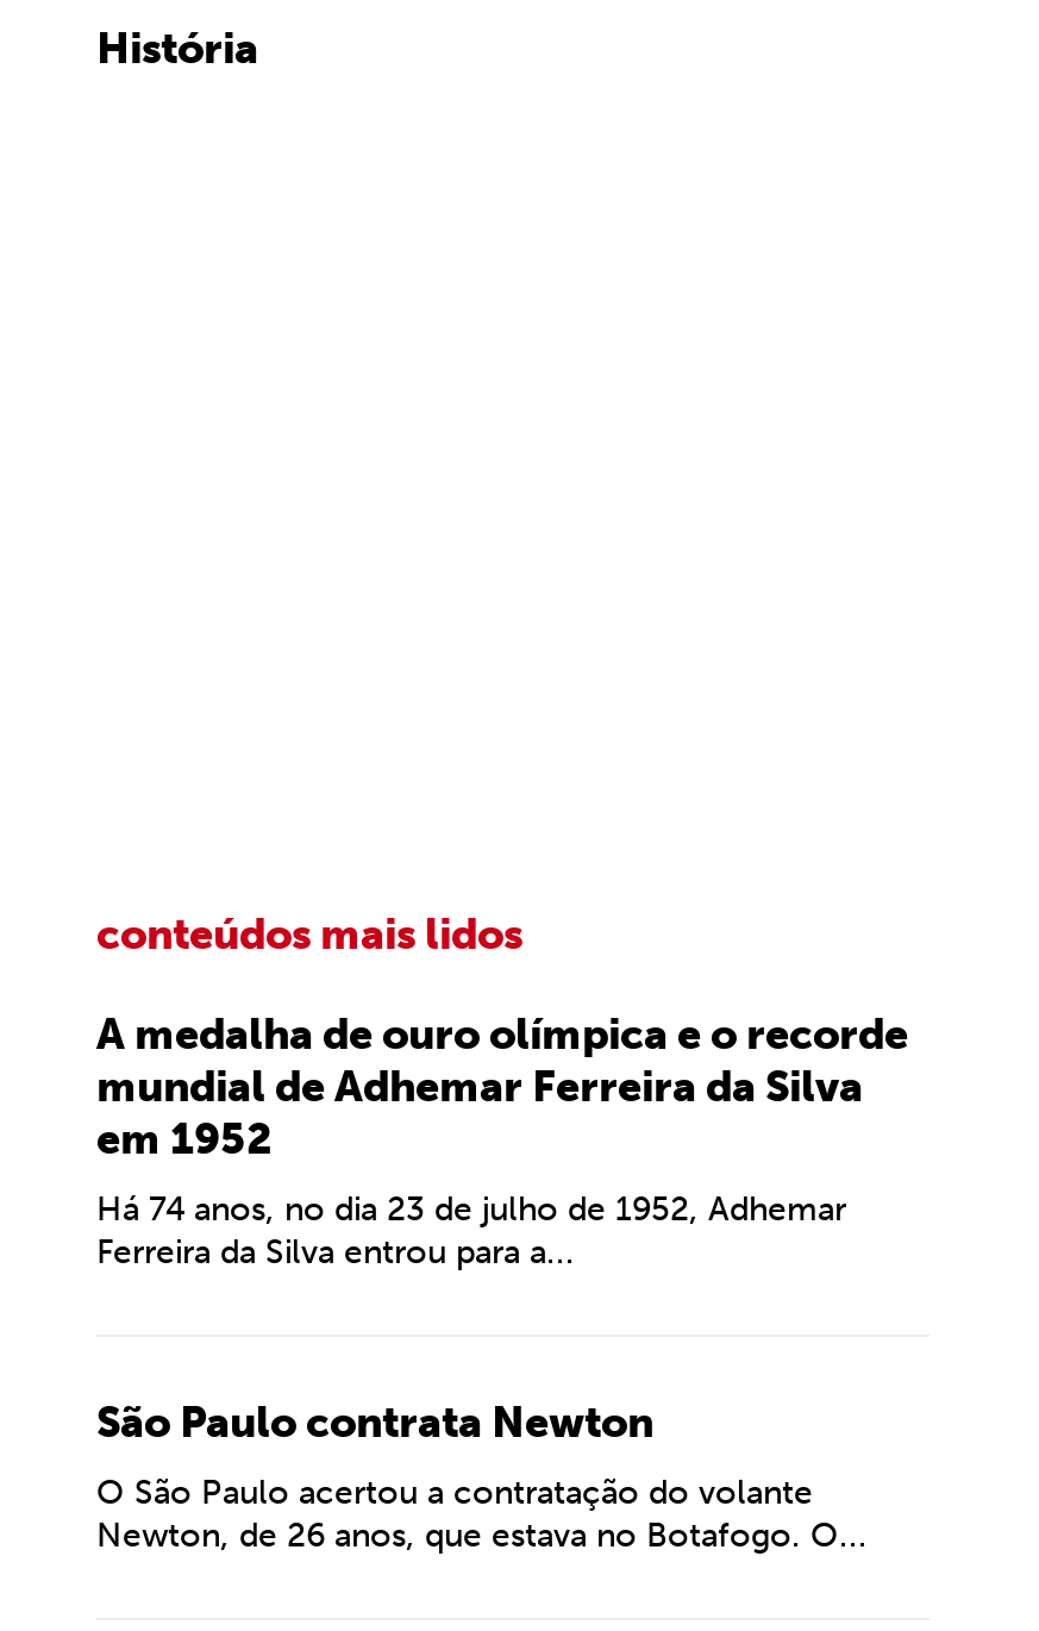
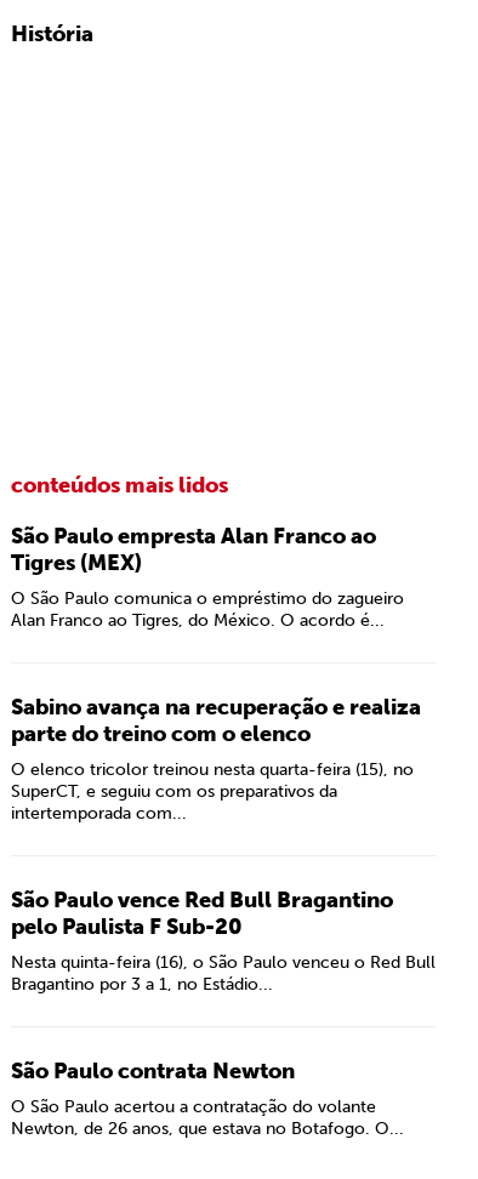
[96,1008,908,1273] A medalha de ouro olímpica e o recorde | mundial de Adhemar Ferreira da Silva | em 1952 | Há 74 anos, no dia 23 de julho de 1952, Adhemar | Ferreira da Silva entrou para a... -> [11,523,436,995] São Paulo empresta Alan Franco ao | Tigres (MEX) | O São Paulo comunica o empréstimo do zagueiro | Alan Franco ao Tigres, do México. O acordo é... | Sabino avança na recuperação e realiza | parte do treino com o elenco | O elenco tricolor treinou nesta quarta-feira (15), no | SuperCT, e seguiu com os preparativos da | intertemporada com... | São Paulo vence Red Bull Bragantino | pelo Paulista F Sub-20 | Nesta quinta-feira (16), o São Paulo venceu o Red Bull | Bragantino por 3 a 1, no Estádio...

